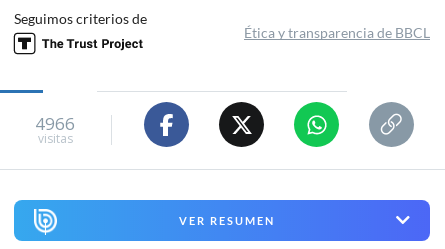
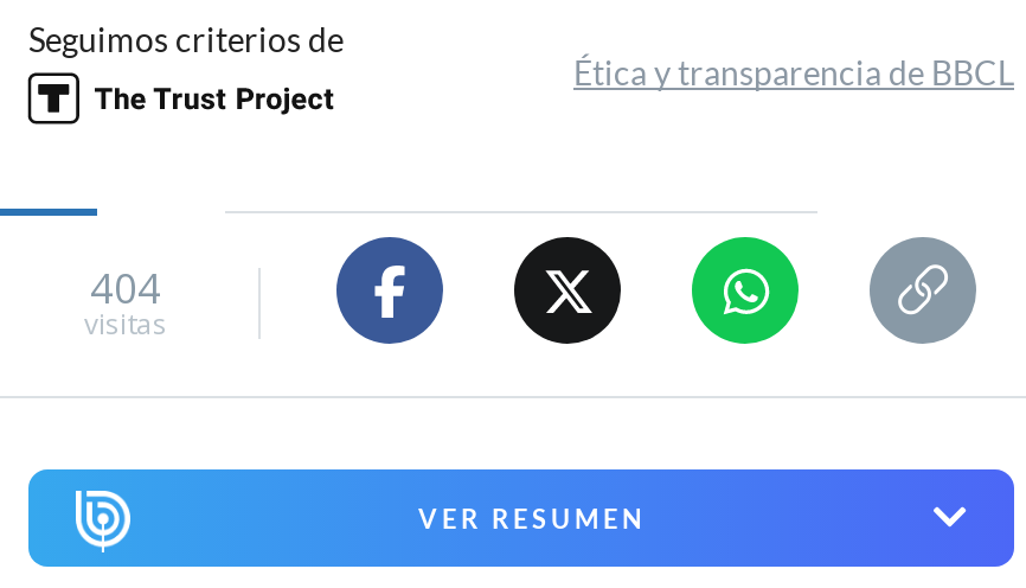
[35,112,75,135] 4966 -> [90,260,161,314] 404

